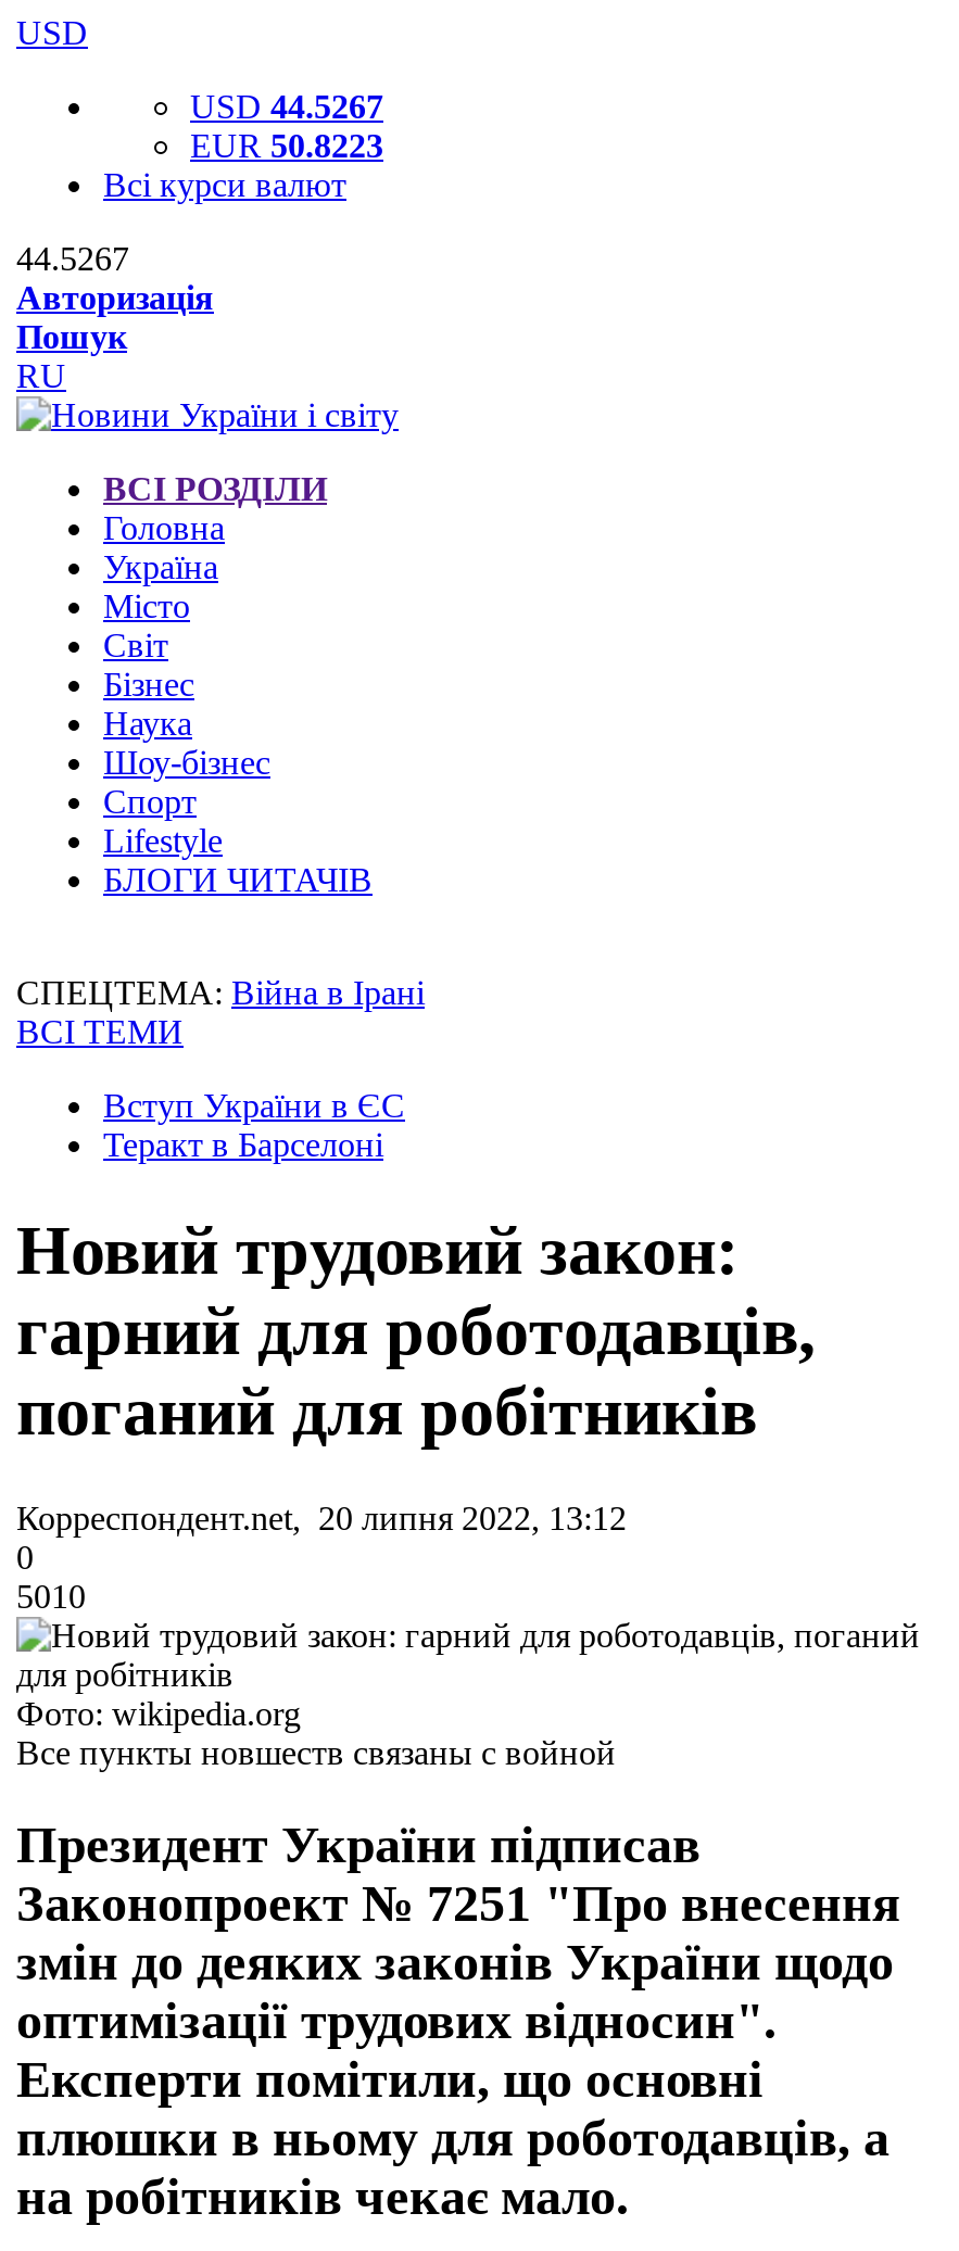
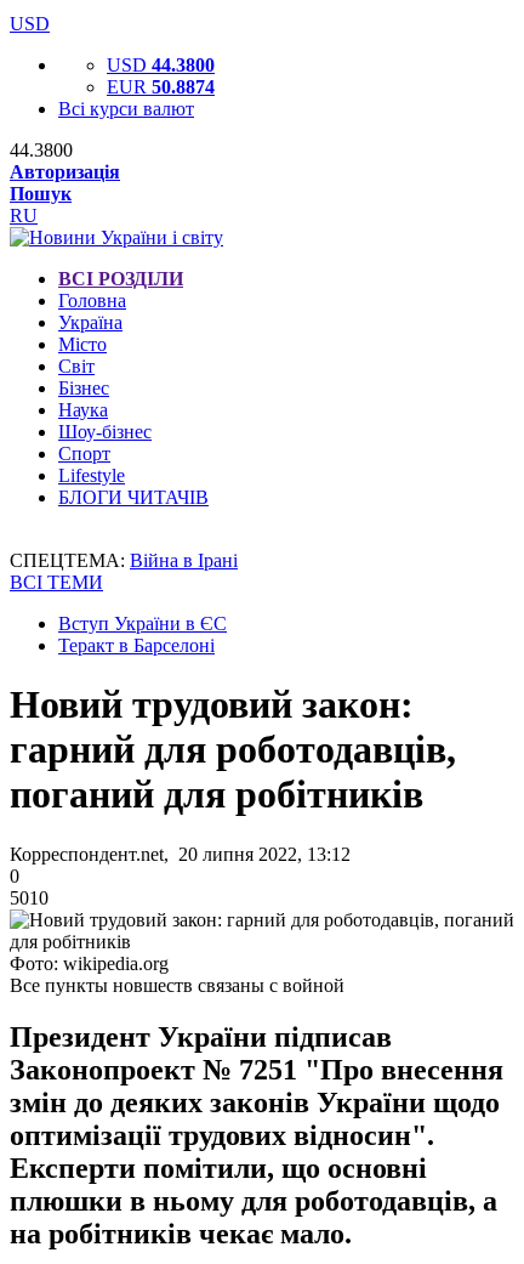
[190,88,383,125] USD 44.5267 -> [107,55,215,75] USD 44.3800
[190,127,383,164] EUR 50.8223 -> [107,76,215,97] EUR 50.8874
[16,240,129,277] 44.5267 -> [10,140,73,160] 44.3800

